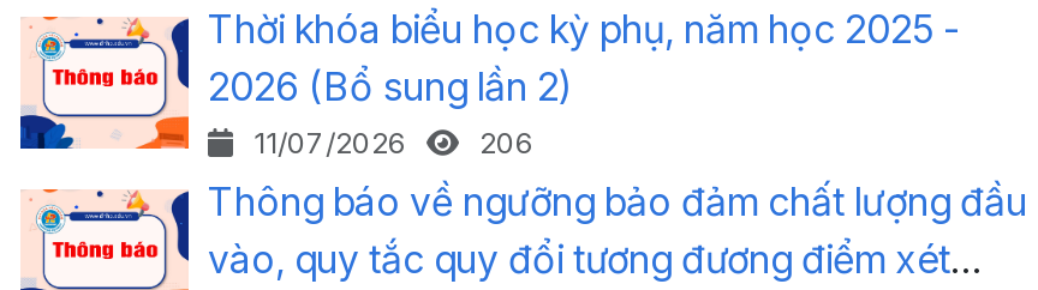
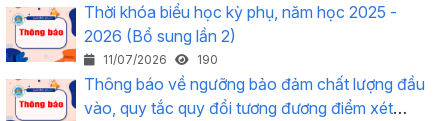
[479,125,535,161] 206 -> [197,52,218,67] 190

